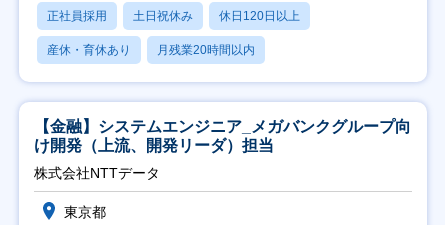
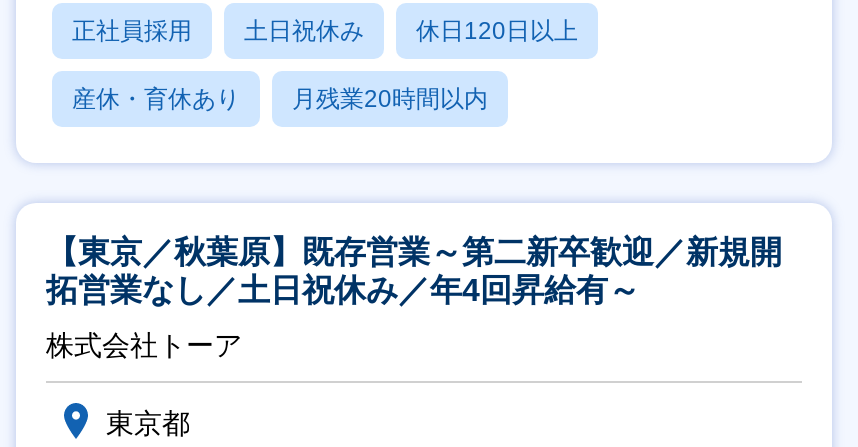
[34,118,411,154] 【金融】システムエンジニア_メガバンクグループ向 | け開発（上流、開発リーダ）担当 -> [46,234,782,306] 【東京／秋葉原】既存営業～第二新卒歓迎／新規開 | 拓営業なし／土日祝休み／年4回昇給有～
[34,165,160,181] 株式会社NTTデータ -> [46,328,242,360] 株式会社トーア

